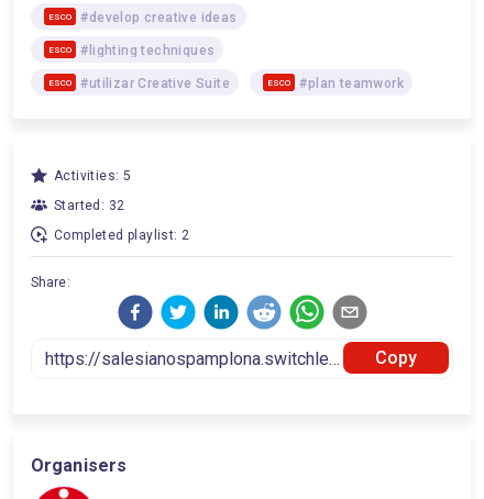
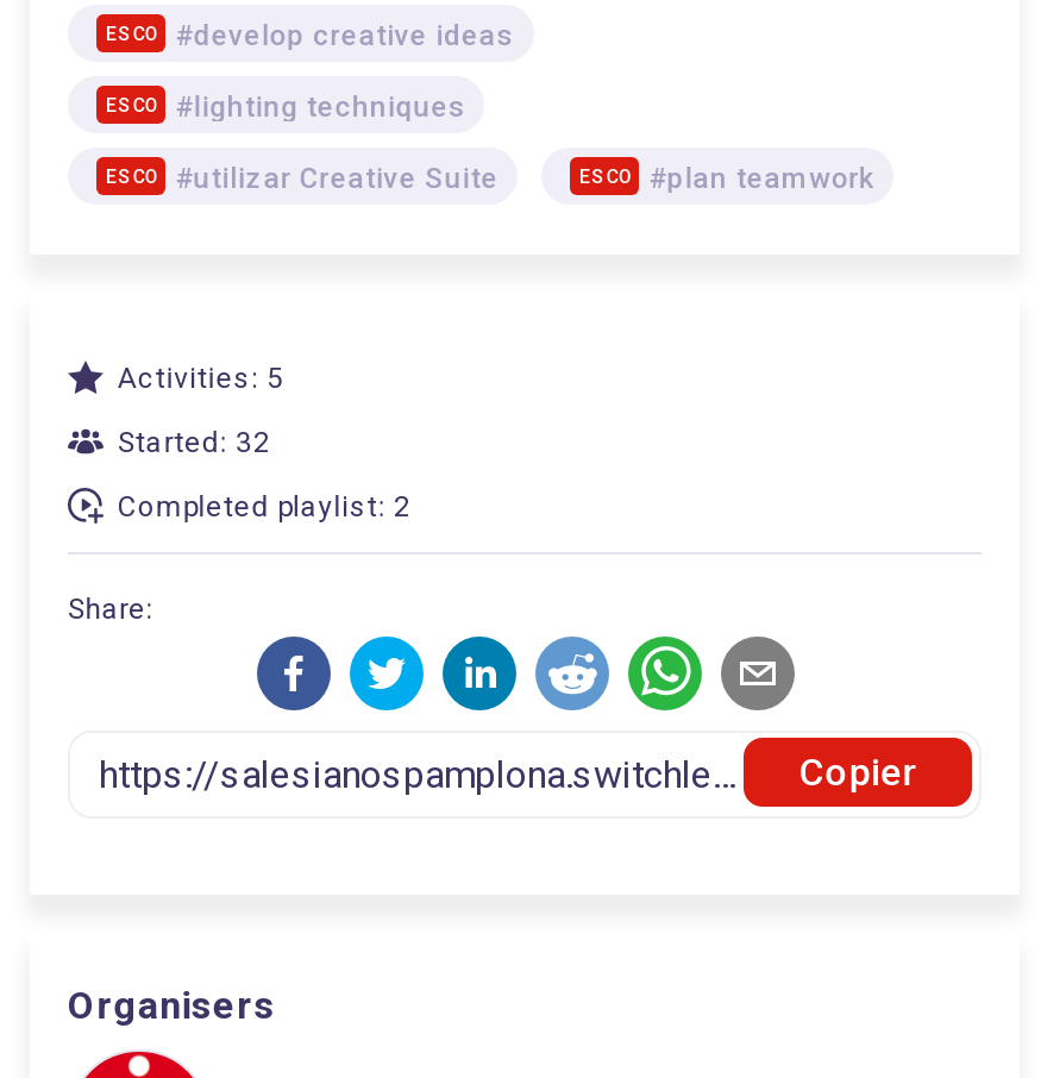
[375,347,417,368] Copy -> [799,750,917,795] Copier

